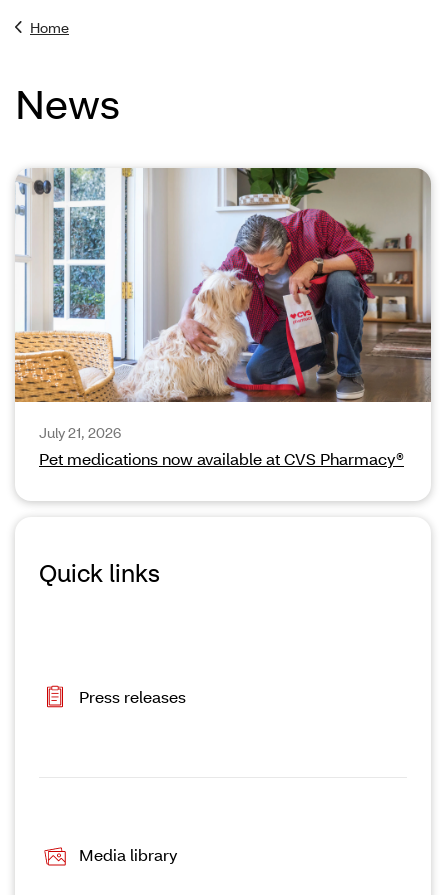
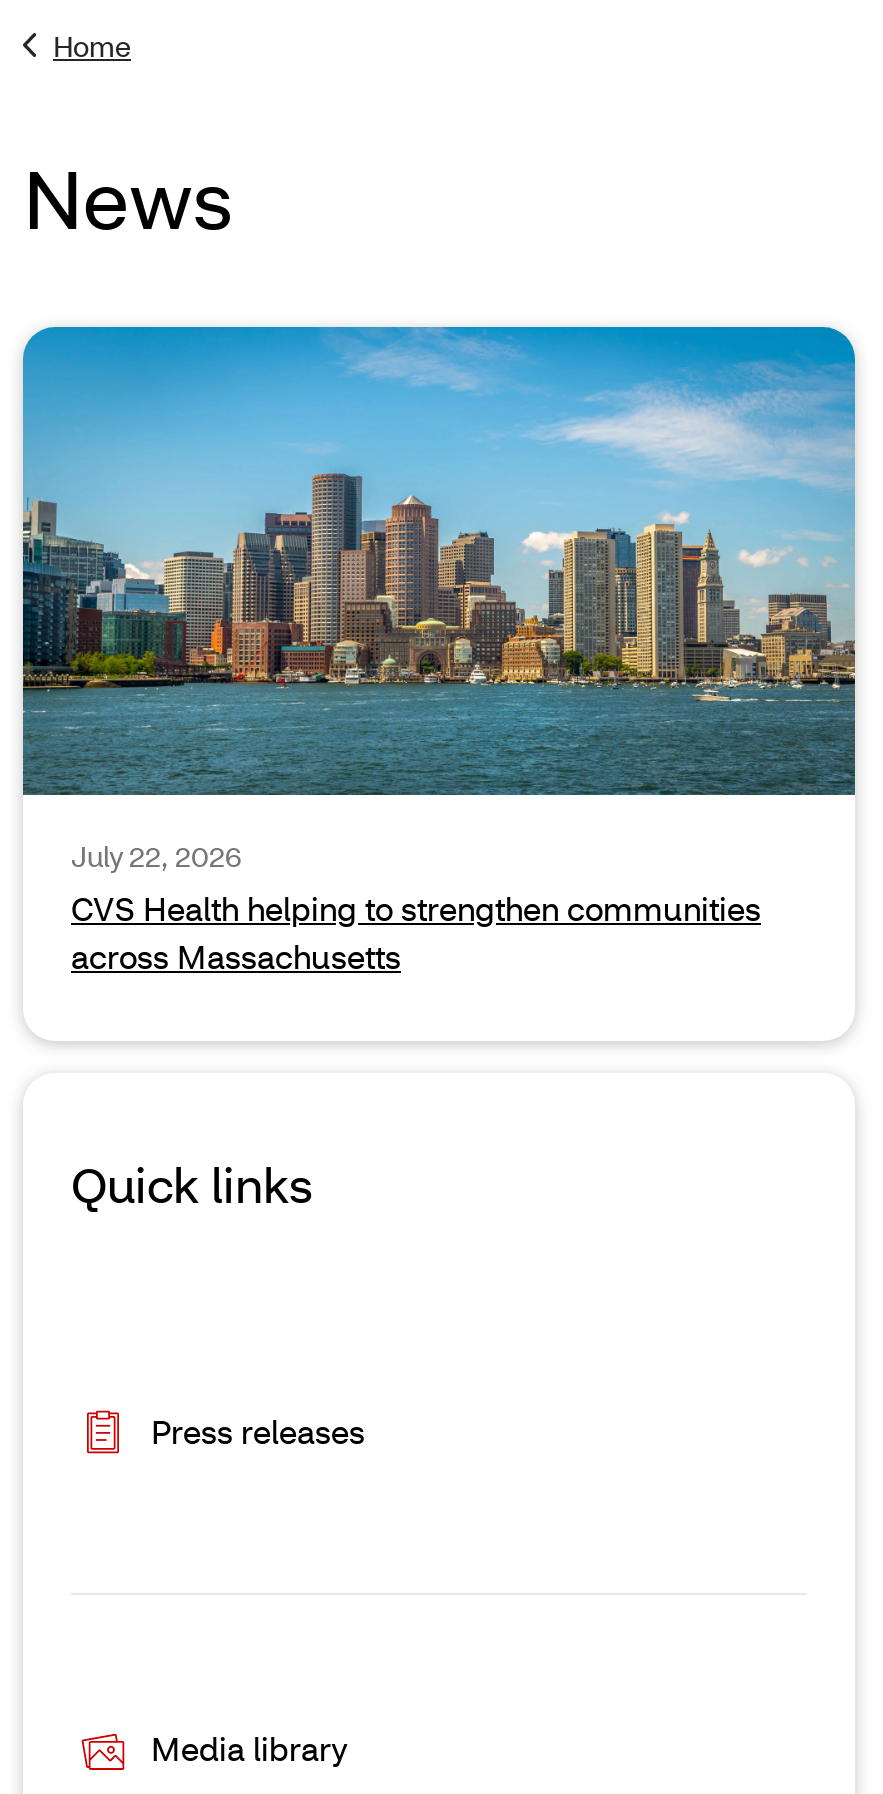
[14,167,432,469] [image] | July 21, 2026 | Pet medications now available at CVS Pharmacy® -> [21,325,857,977] [image] | July 22, 2026 | CVS Health helping to strengthen communities | across Massachusetts

